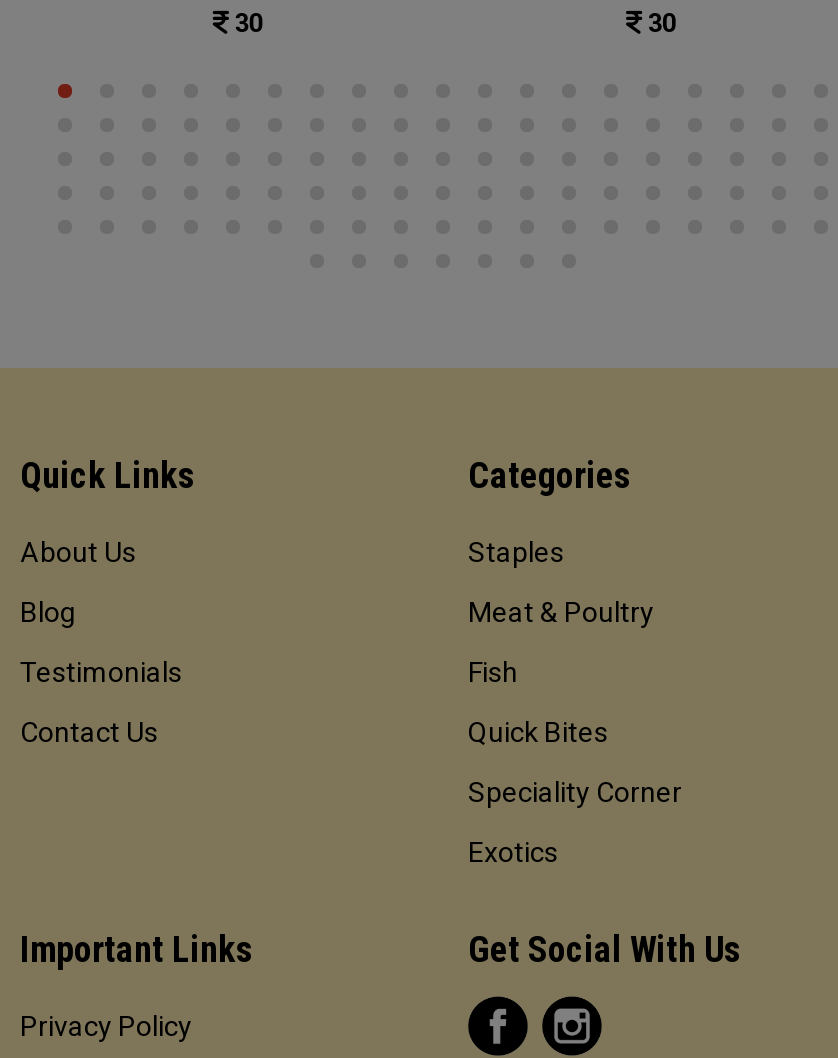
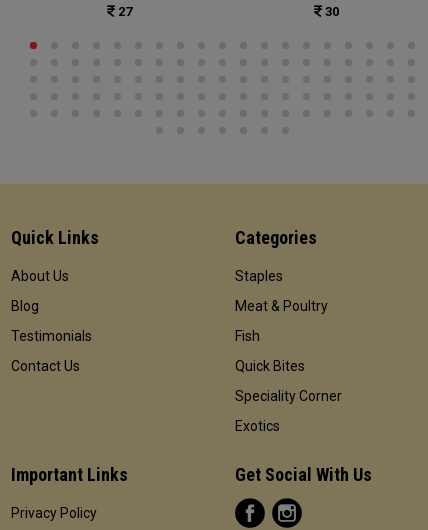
[230,9,264,39] 30 -> [115,4,132,19] 27

